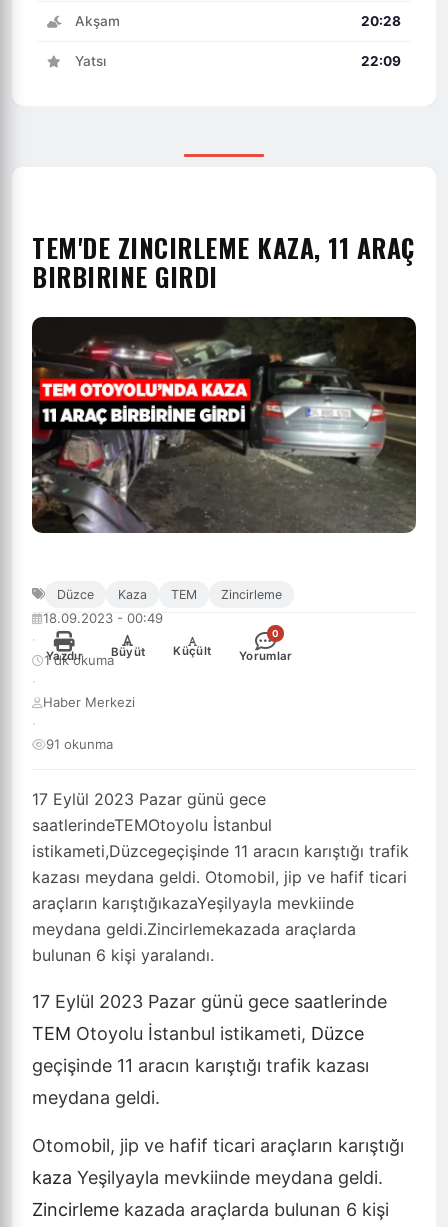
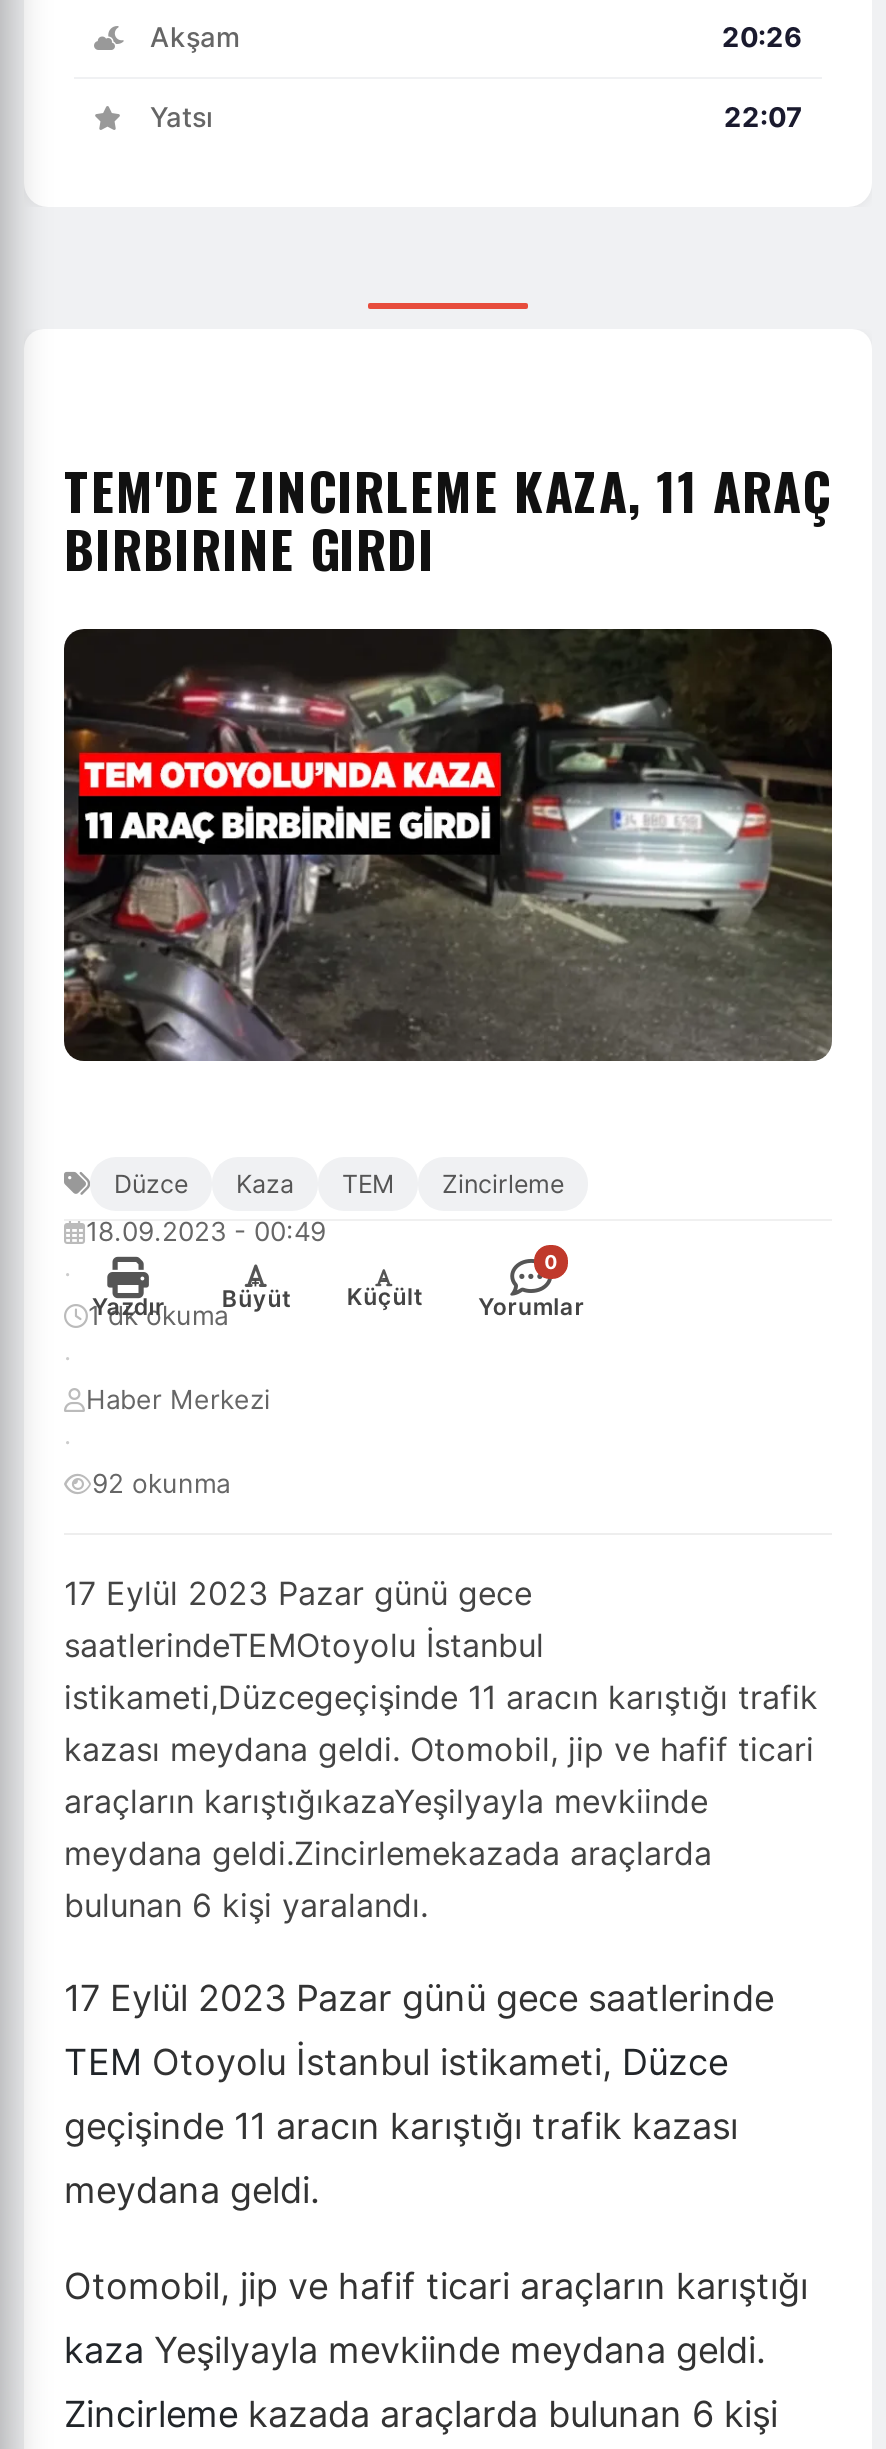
[361,13,401,29] 20:28 -> [722,21,802,53] 20:26
[361,53,401,69] 22:09 -> [724,101,802,133] 22:07
[46,736,113,752] 91 okunma -> [92,1467,230,1499] 92 okunma

